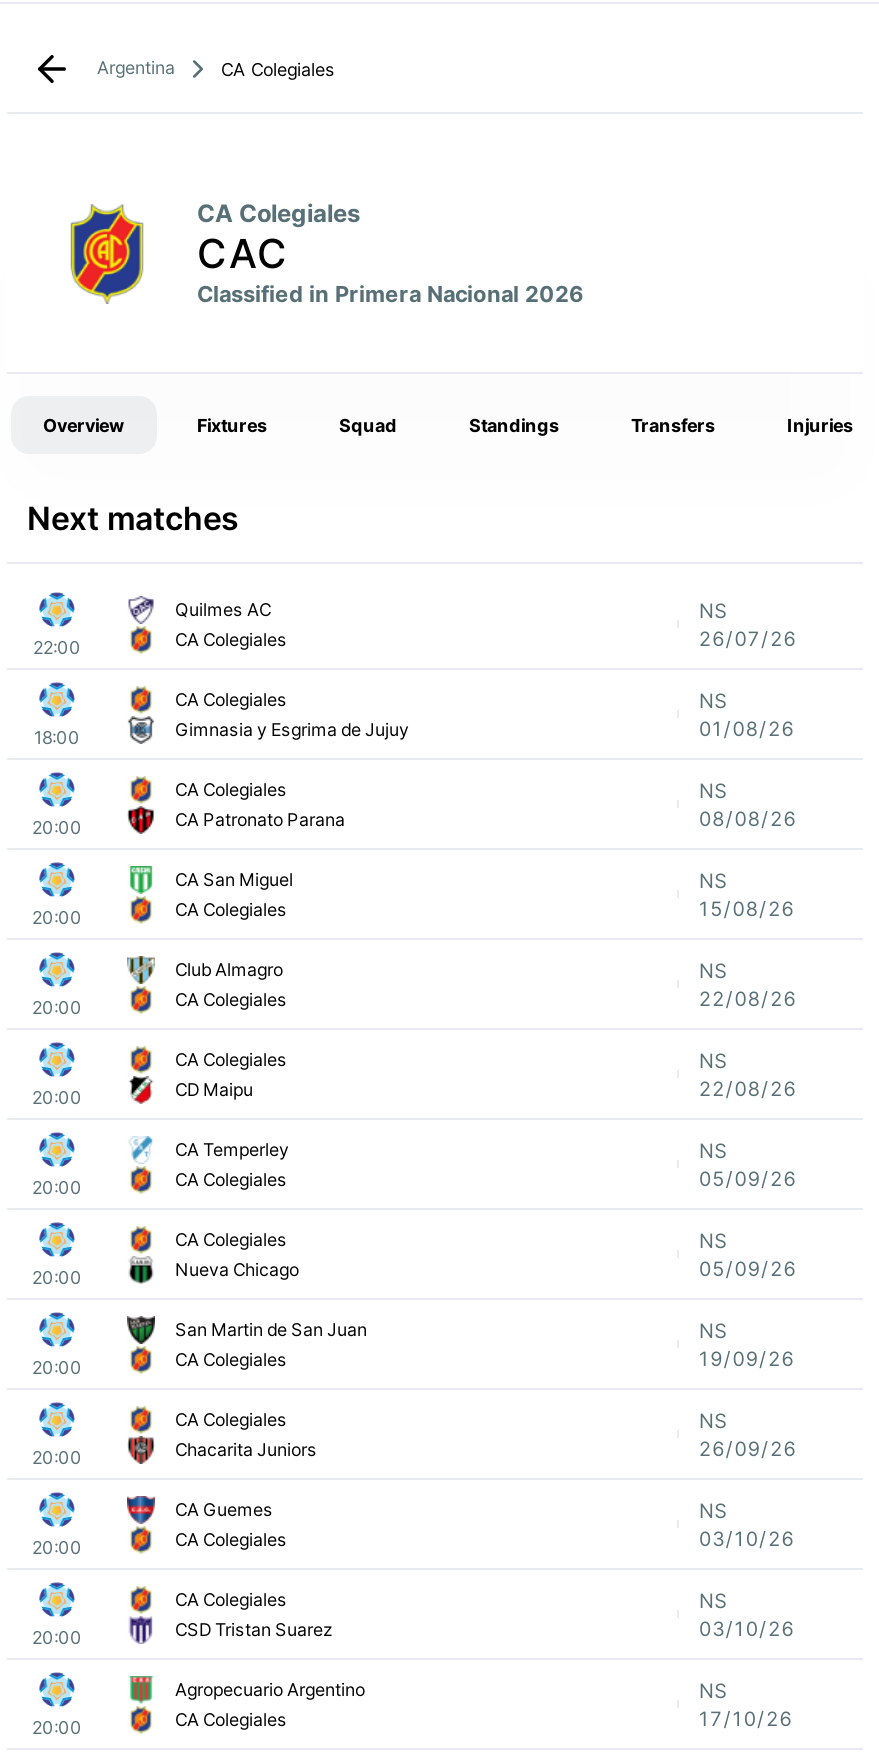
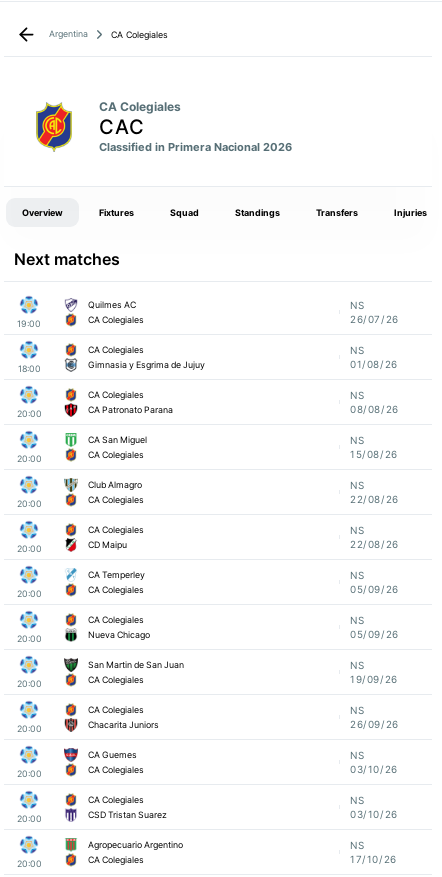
[33,635,81,657] 22:00 -> [17,317,41,328] 19:00

